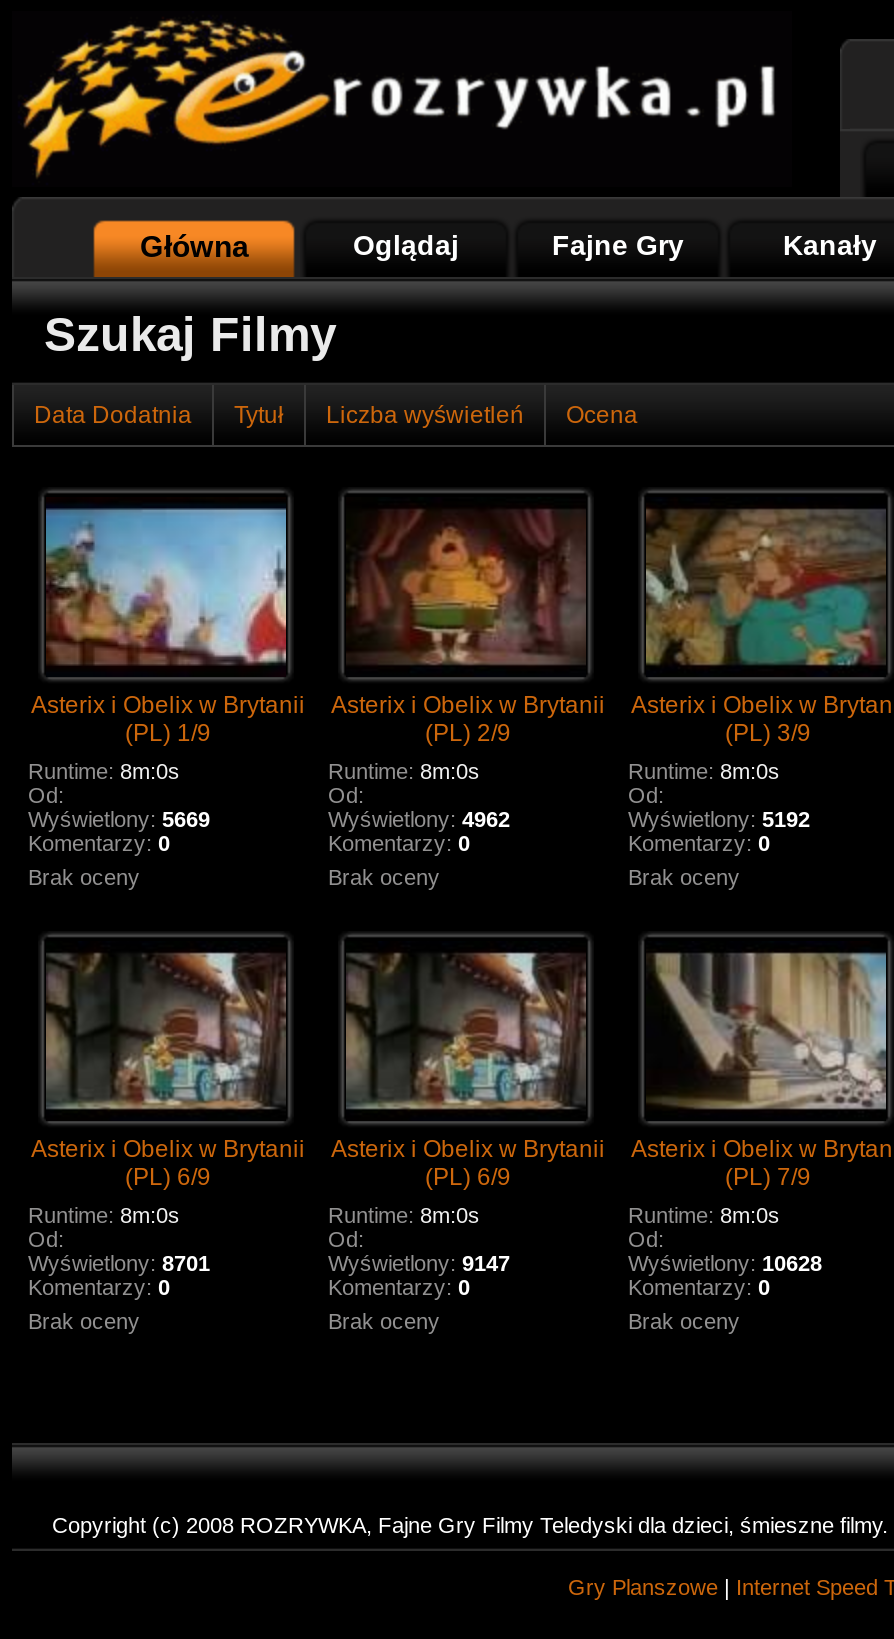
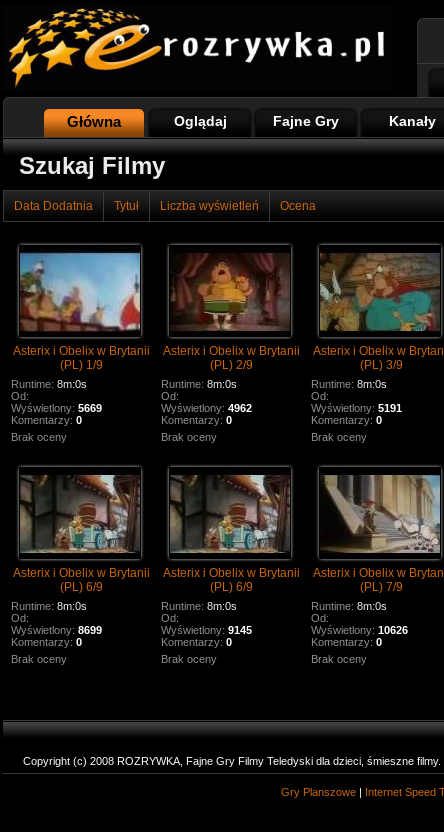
[628,807,810,831] Wyświetlony: 5192 -> [311,402,402,414] Wyświetlony: 5191
[28,1251,210,1275] Wyświetlony: 8701 -> [11,624,102,636] Wyświetlony: 8699
[328,1251,510,1275] Wyświetlony: 9147 -> [161,624,252,636] Wyświetlony: 9145
[628,1251,822,1275] Wyświetlony: 10628 -> [311,624,408,636] Wyświetlony: 10626

